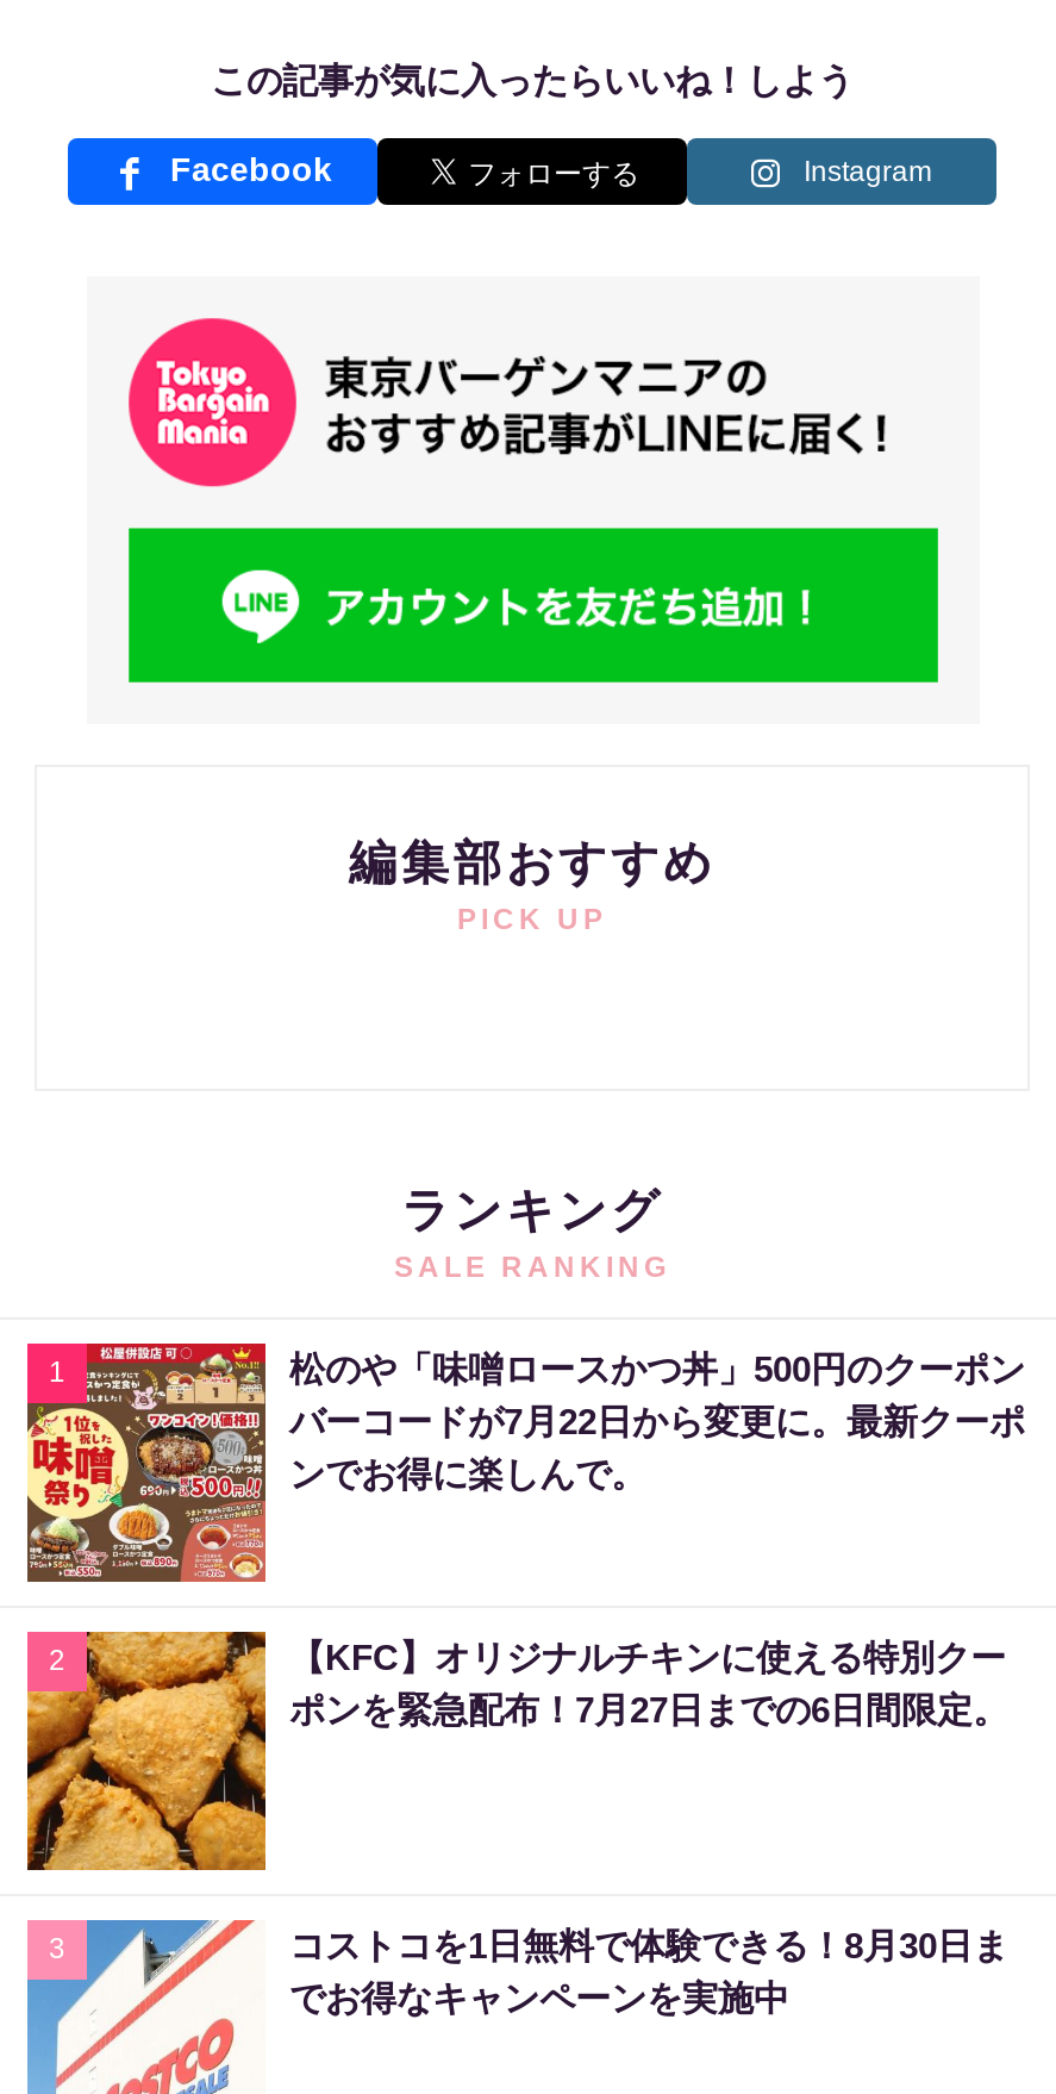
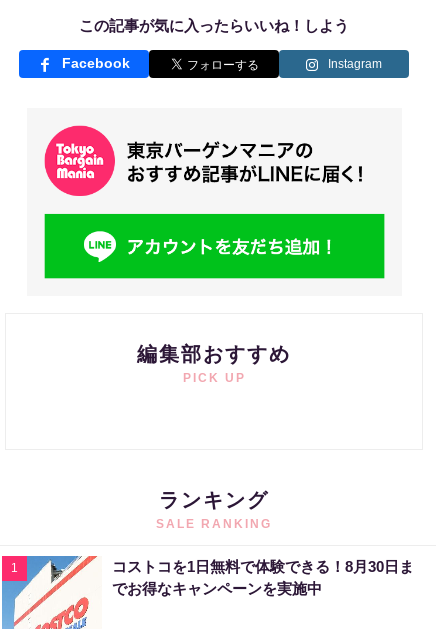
[25,1341,1025,1584] [image] | 松のや「味噌ロースかつ丼」500円のクーポン | バーコードが7月22日から変更に。最新クーポ | ンでお得に楽しんで。 -> none
[25,1629,1008,1872] [image] | 2 | 【KFC】オリジナルチキンに使える特別クー | ポンを緊急配布！7月27日までの6日間限定。 -> none
[49,1932,65,1965] 3 -> none

